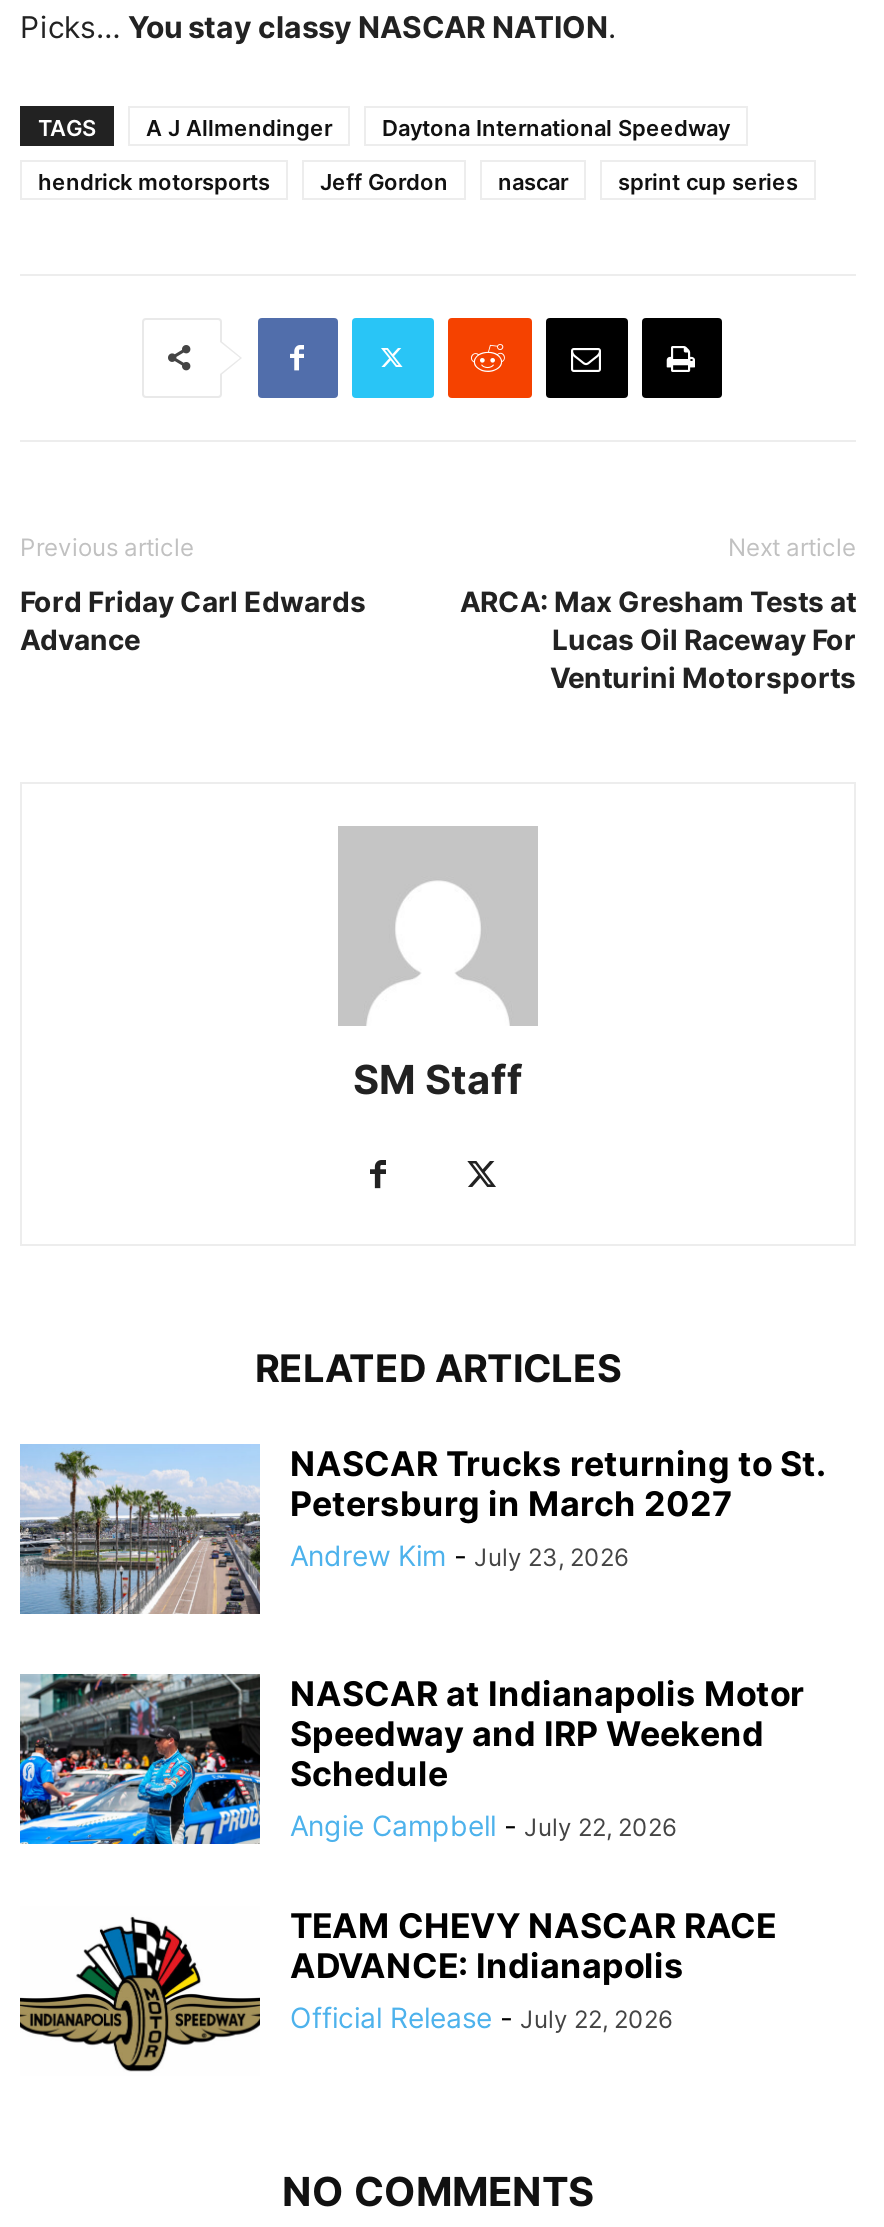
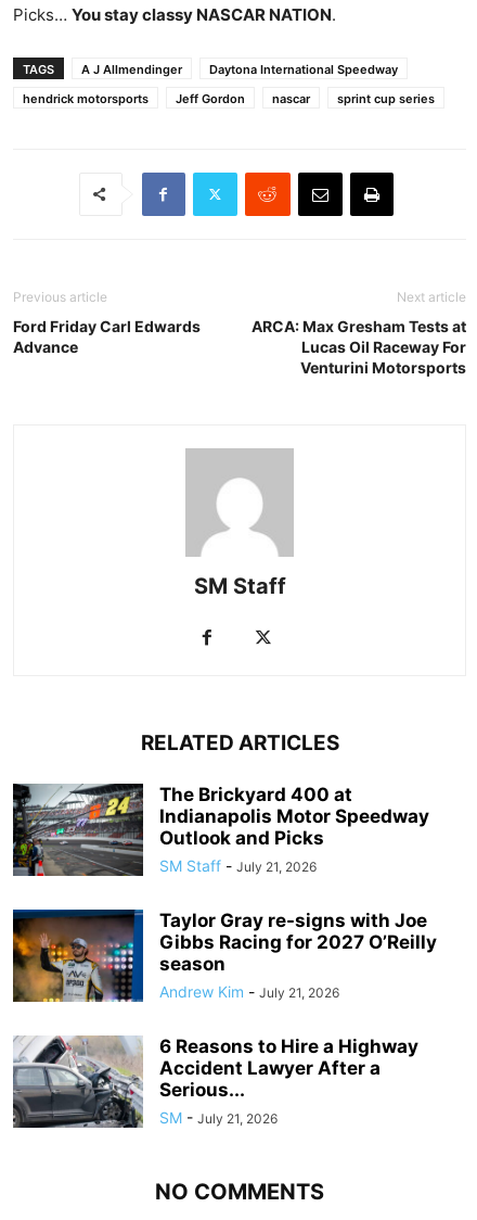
[20,1443,824,1616] [image] | NASCAR Trucks returning to St. | Petersburg in March 2027 | Andrew Kim - July 23, 2026 -> [12,783,429,877] [image] | The Brickyard 400 at | Indianapolis Motor Speedway | Outlook and Picks | SM Staff - July 21, 2026
[18,1672,804,1846] [image] | NASCAR at Indianapolis Motor | Speedway and IRP Weekend | Schedule | Angie Campbell - July 22, 2026 -> [12,908,437,1003] [image] | Taylor Gray re-signs with Joe | Gibbs Racing for 2027 O’Reilly | season | Andrew Kim - July 21, 2026
[20,1905,776,2074] [image] | TEAM CHEVY NASCAR RACE | ADVANCE: Indianapolis | Official Release - July 22, 2026 -> [12,1035,418,1129] [image] | 6 Reasons to Hire a Highway | Accident Lawyer After a | Serious... | SM - July 21, 2026

